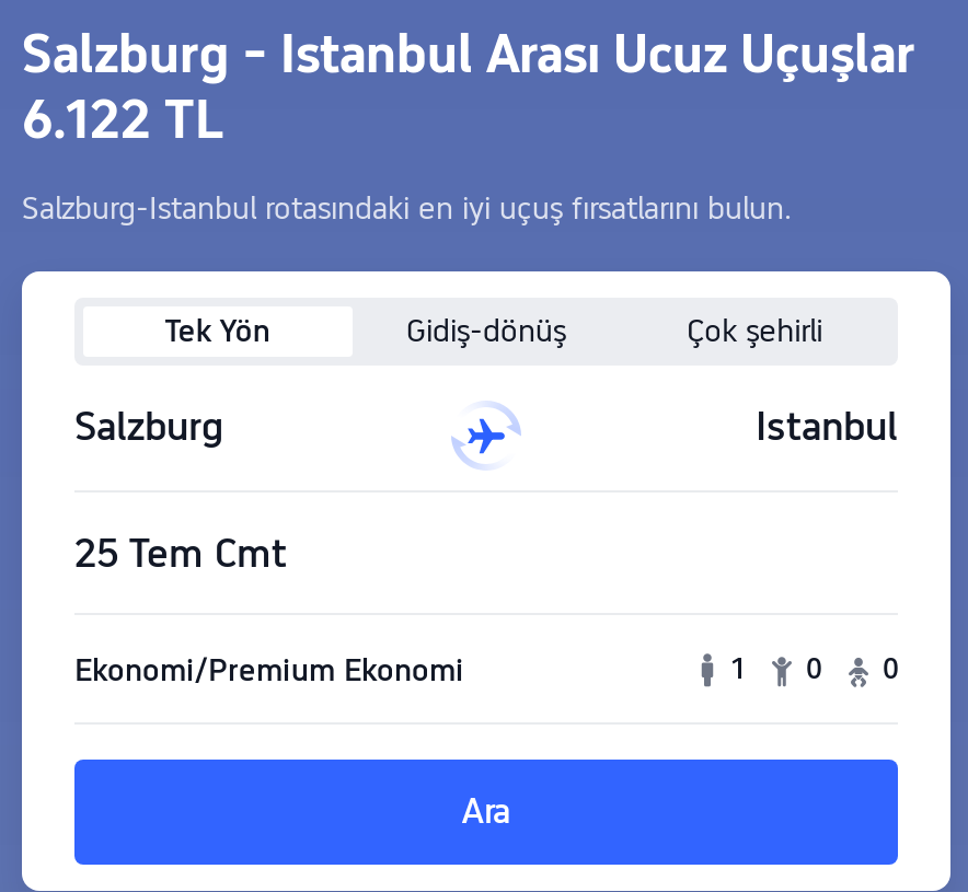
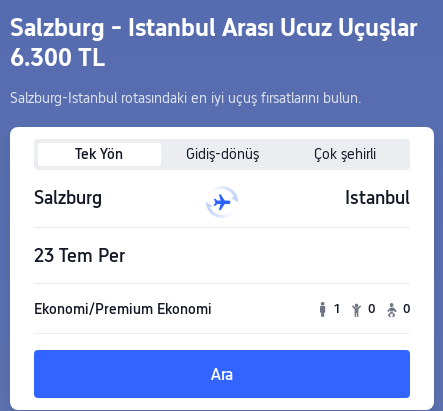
[22,86,223,150] 6.122 TL -> [10,43,105,72] 6.300 TL
[74,529,287,575] 25 Tem Cmt -> [34,245,125,266] 23 Tem Per

